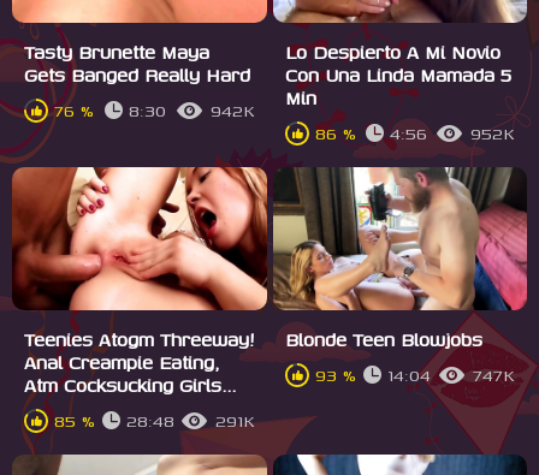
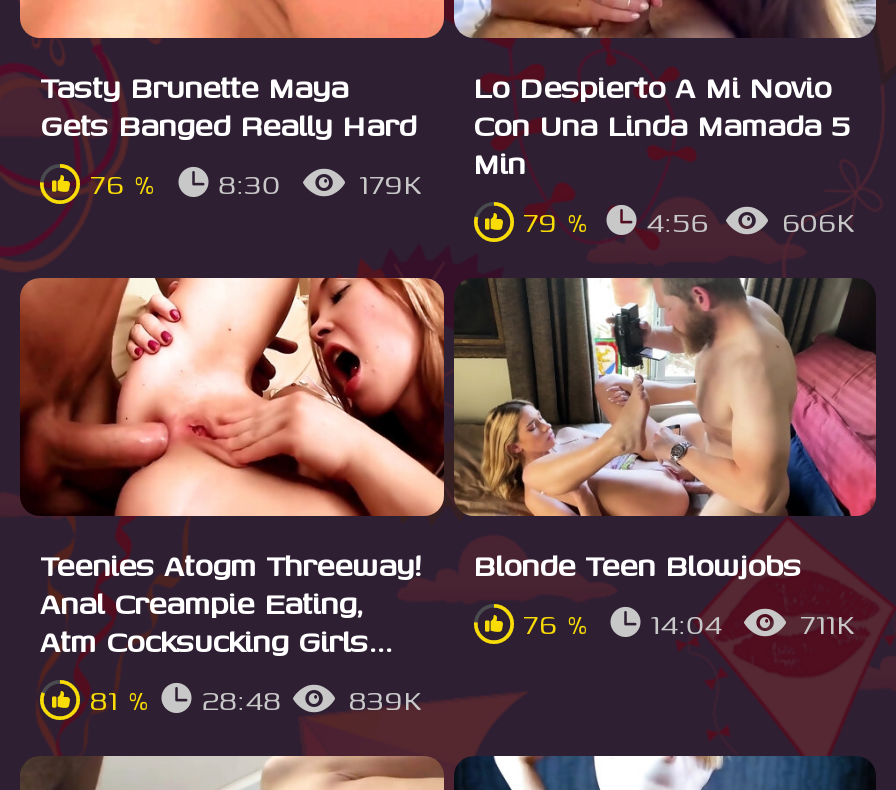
[54,85,316,123] 76 % 8:30 942K Min -> [90,141,525,205] 76 % 8:30 179K Min
[315,121,356,146] 86 % -> [523,201,589,243] 79 %
[470,121,515,146] 952K -> [782,201,856,243] 606K
[315,362,356,388] 93 % -> [523,603,589,645] 76 %
[473,362,515,388] 747K -> [800,603,856,645] 711K
[54,408,95,433] 85 % -> [90,679,150,721] 81 %
[215,408,254,433] 291K -> [349,679,423,721] 839K

